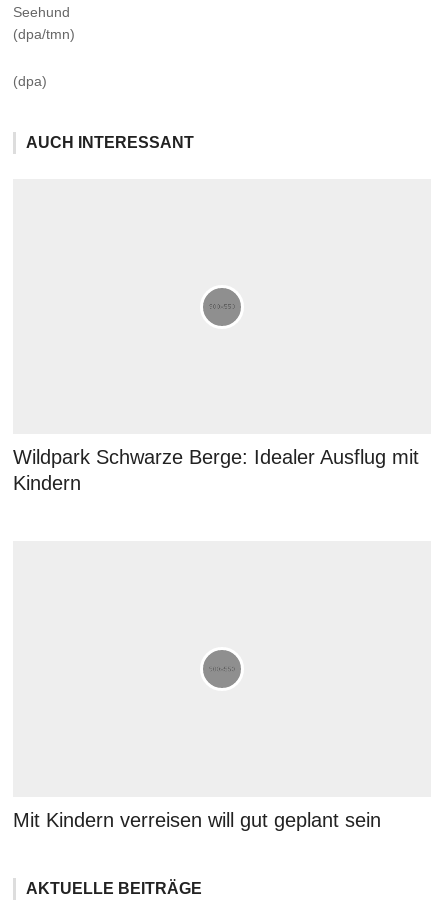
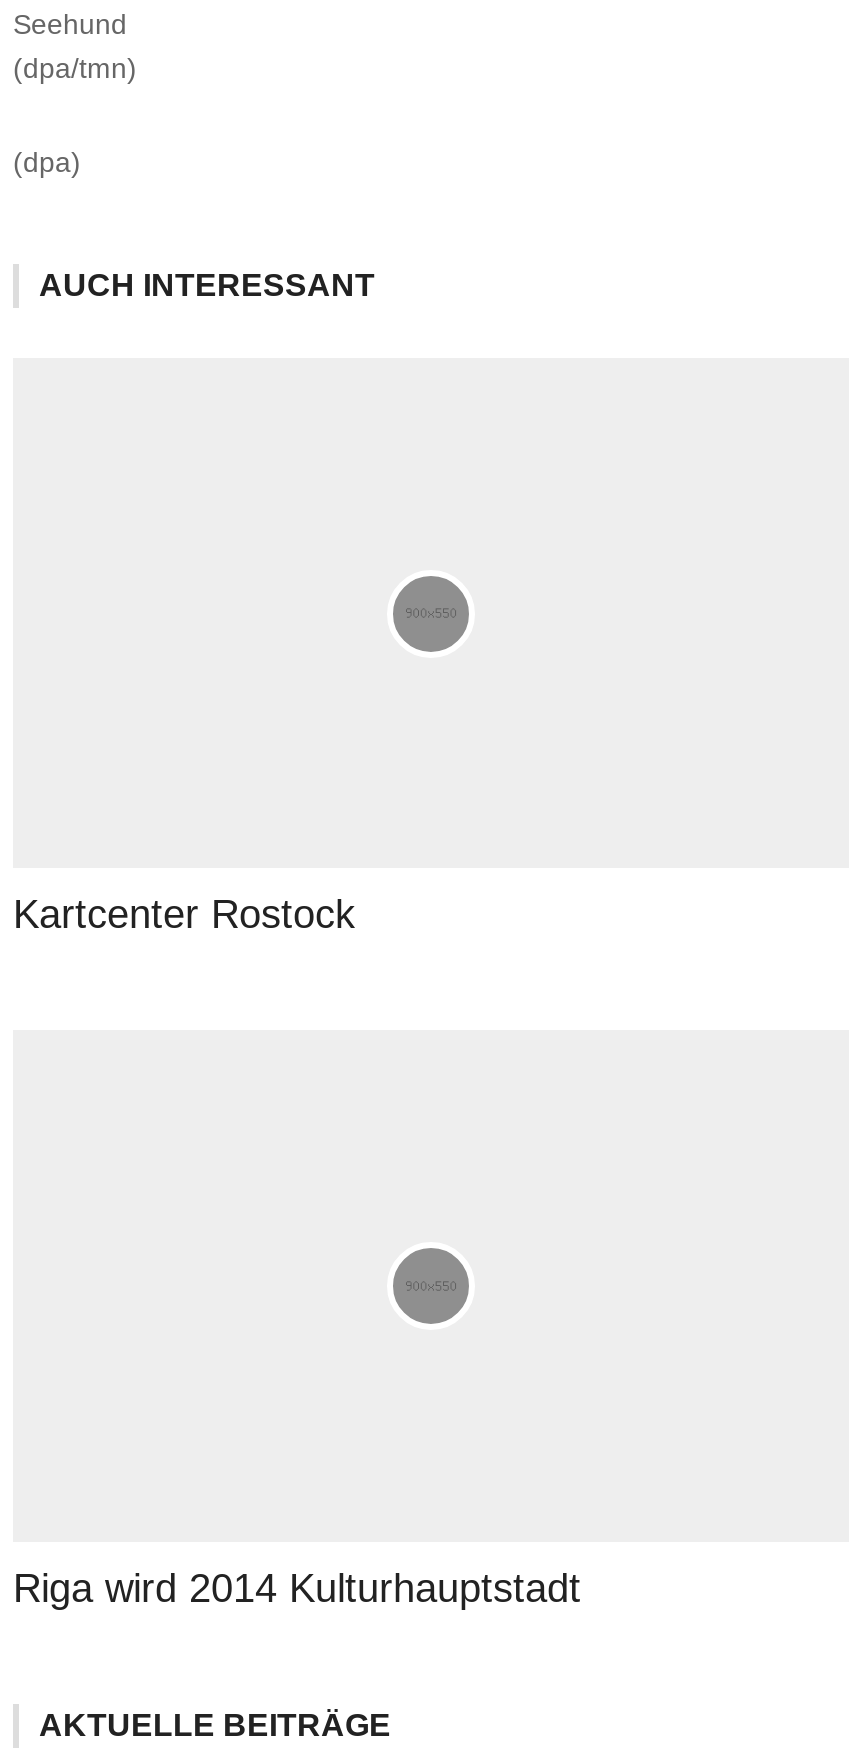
[13,446,419,494] Wildpark Schwarze Berge: Idealer Ausflug mit | Kindern -> [13,893,355,937] Kartcenter Rostock
[13,809,381,831] Mit Kindern verreisen will gut geplant sein -> [13,1566,581,1610] Riga wird 2014 Kulturhauptstadt

